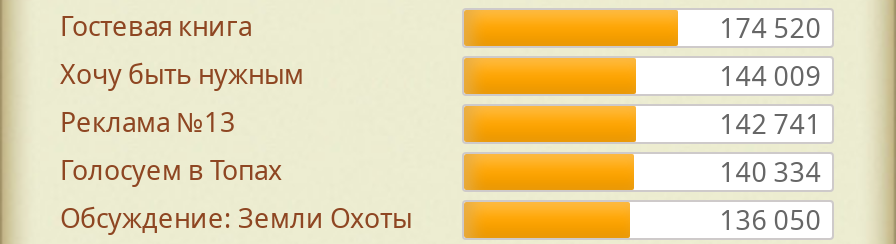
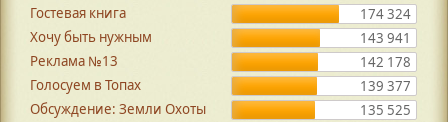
[720,10,822,46] 174 520 -> [360,5,411,23] 174 324
[720,58,822,94] 144 009 -> [360,29,411,47] 143 941
[720,106,822,142] 142 741 -> [360,53,411,71] 142 178
[720,154,822,190] 140 334 -> [360,77,411,95] 139 377
[720,202,822,238] 136 050 -> [360,101,411,119] 135 525

